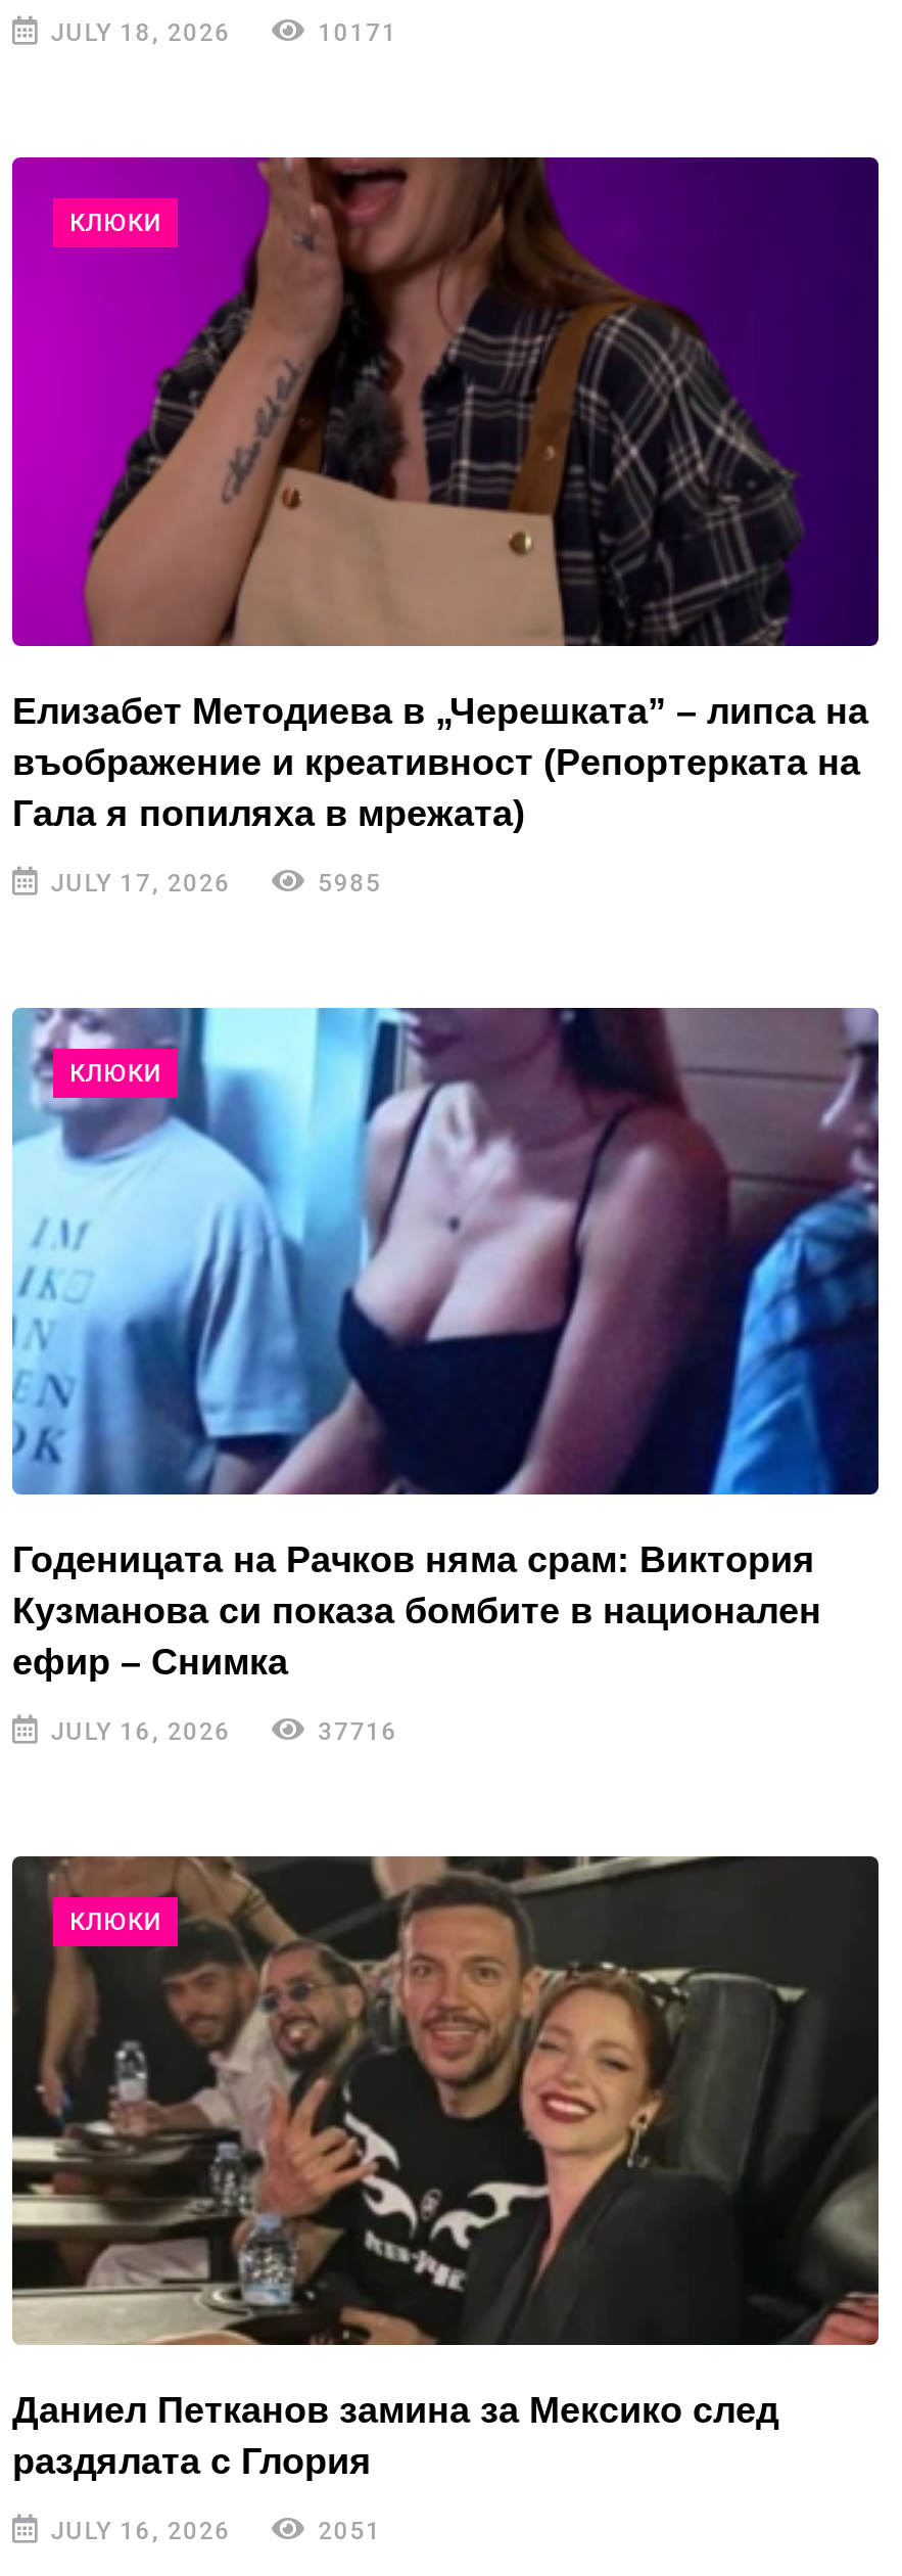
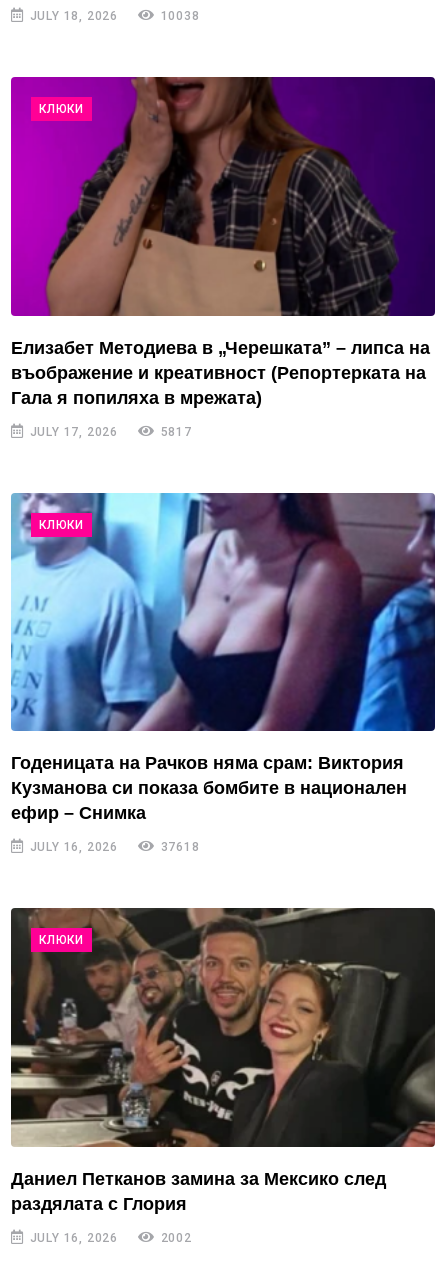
[310,18,398,47] 10171 -> [157,9,200,23] 10038
[310,868,382,896] 5985 -> [157,424,192,438] 5817
[310,1717,398,1746] 37716 -> [157,840,200,854] 37618
[310,2516,382,2544] 2051 -> [157,1230,192,1244] 2002

